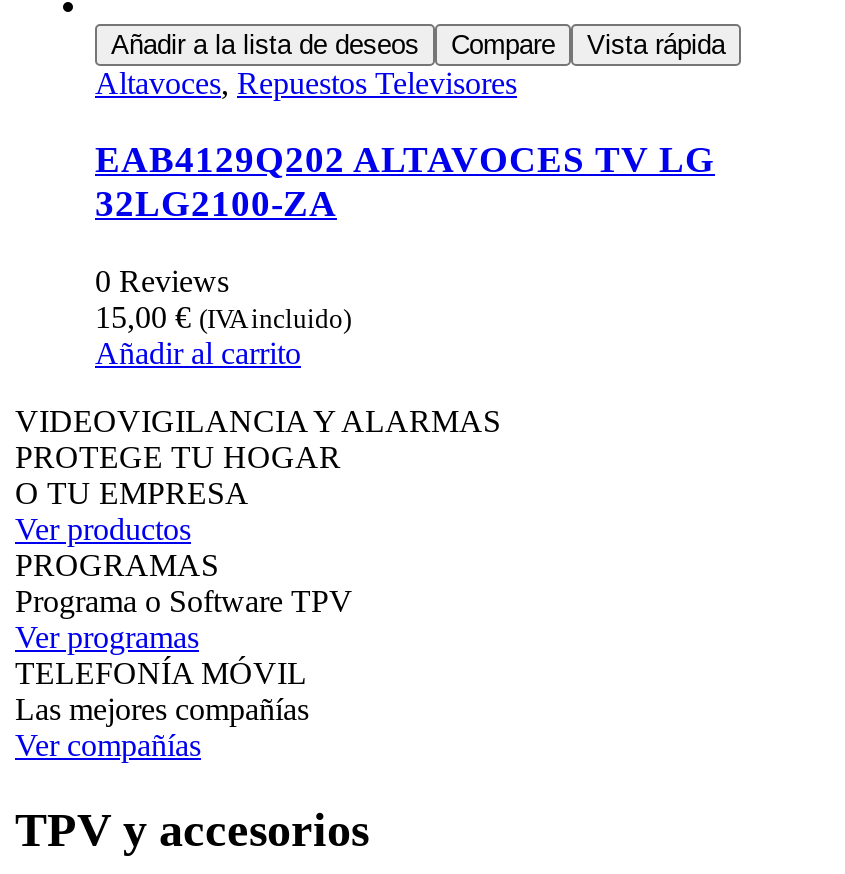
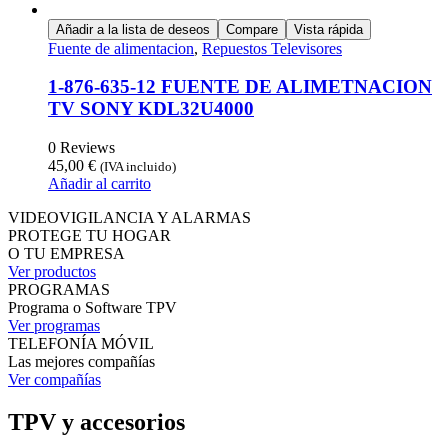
[95,65,517,99] Altavoces,Repuestos Televisores -> [48,39,342,56] Fuente de alimentacion,Repuestos Televisores
[95,138,715,224] EAB4129Q202 ALTAVOCES TV LG | 32LG2100-ZA -> [48,76,432,119] 1-876-635-12 FUENTE DE ALIMETNACION | TV SONY KDL32U4000
[95,300,351,334] 15,00 € (IVA incluido) -> [48,157,176,174] 45,00 € (IVA incluido)

